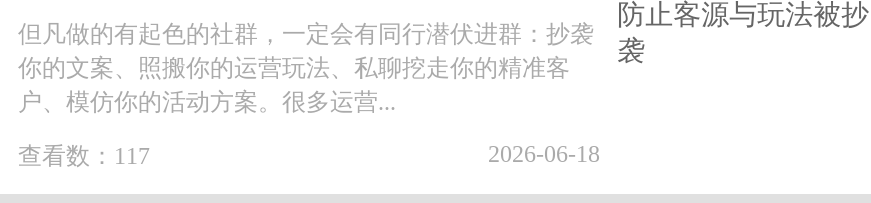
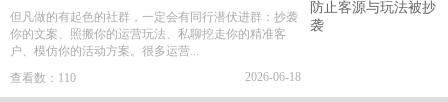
[18,142,150,170] 查看数：117 -> [10,71,76,85] 查看数：110

